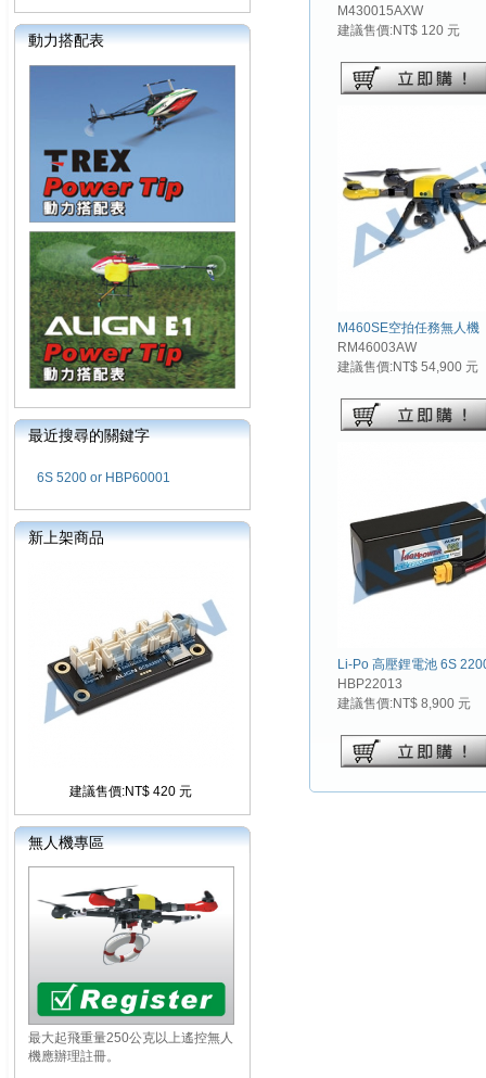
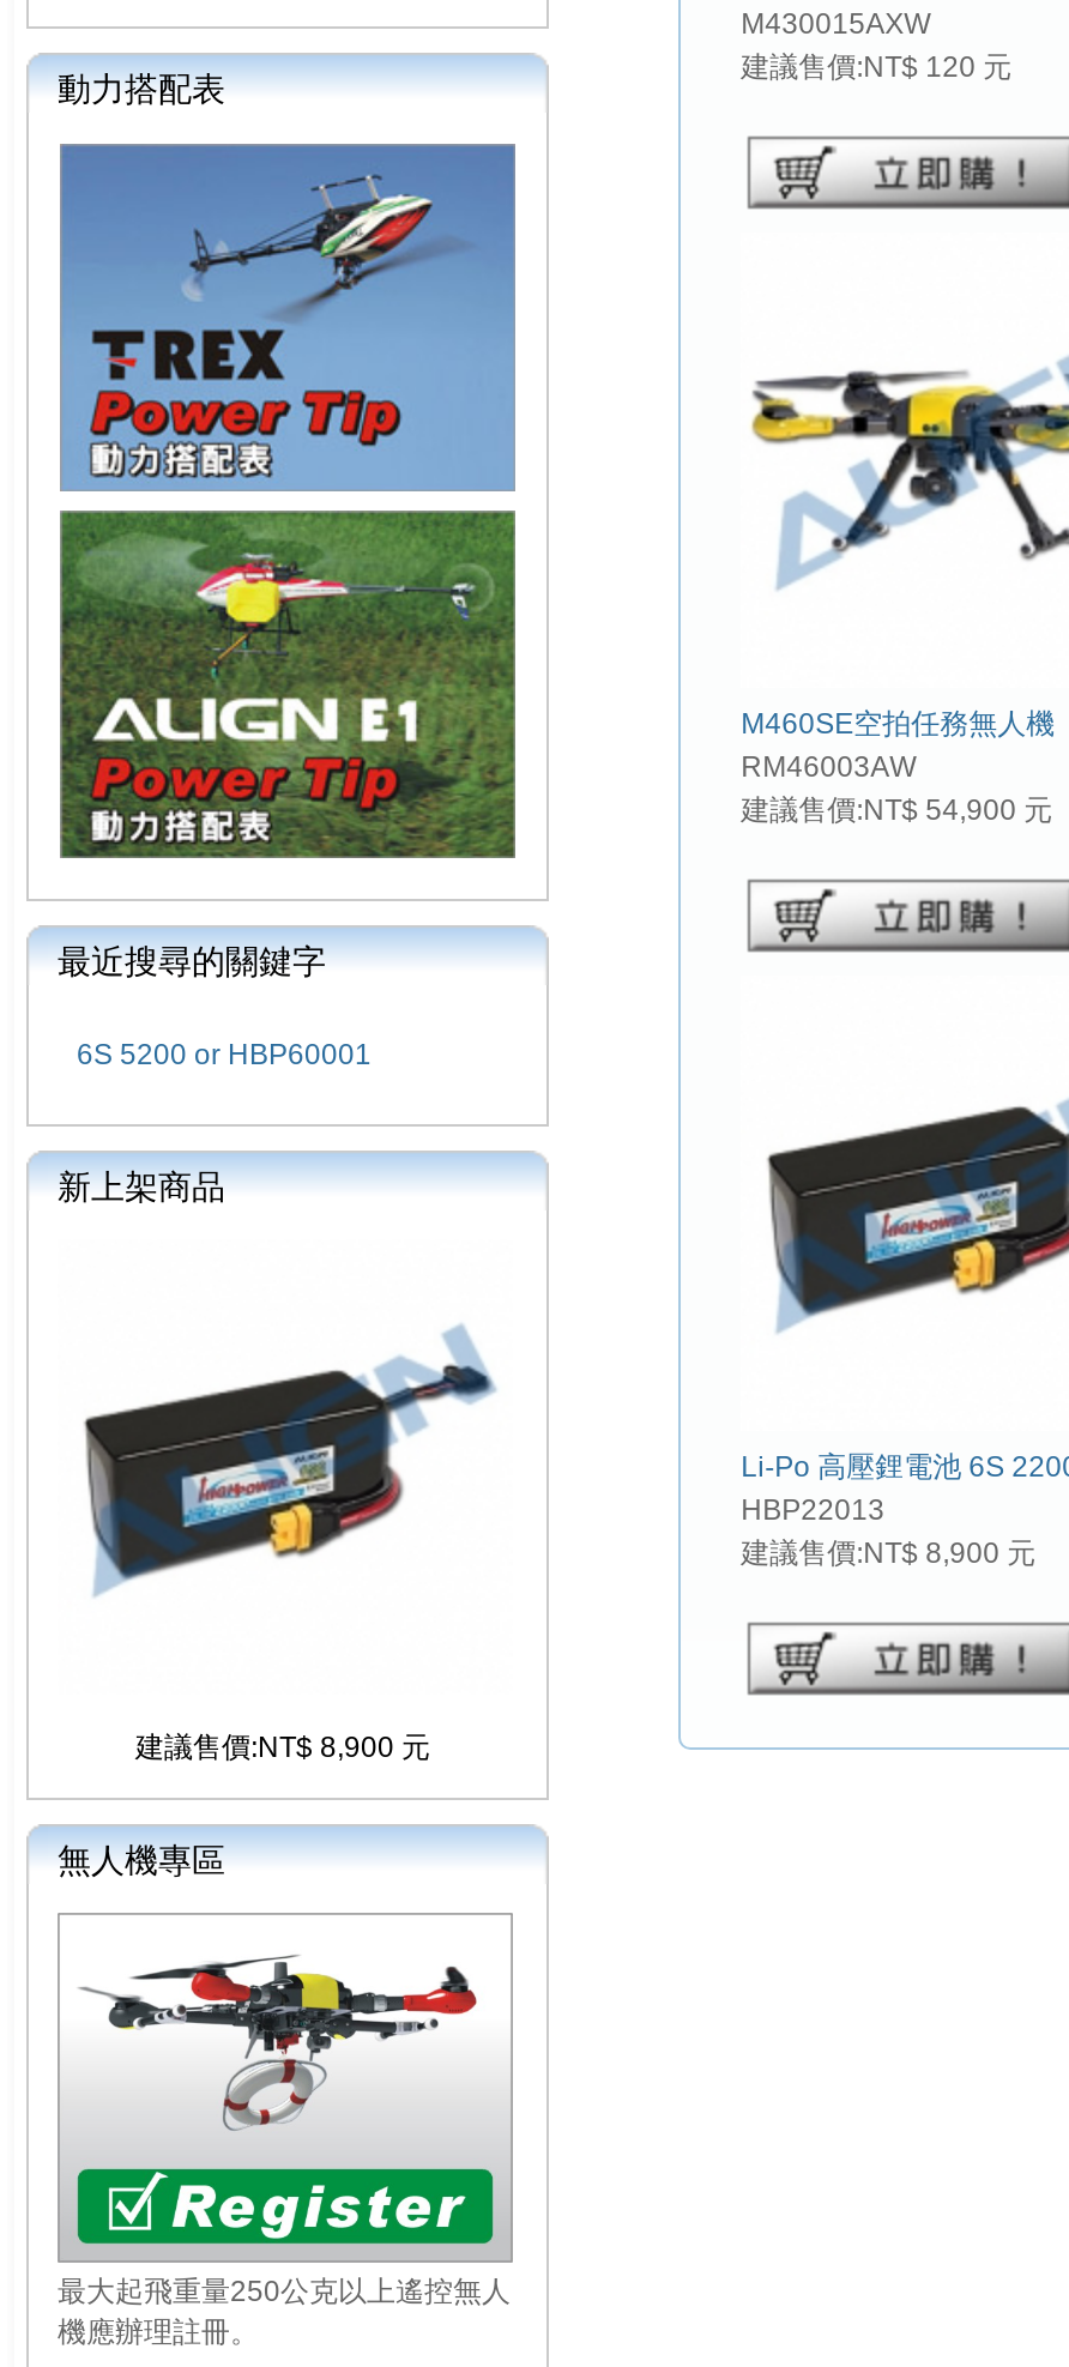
[41,611,223,716] [image] -> [81,1354,491,1580] [image]
[69,784,191,799] 建議售價:NT$ 420 元 -> [135,1731,430,1764] 建議售價:NT$ 8,900 元

